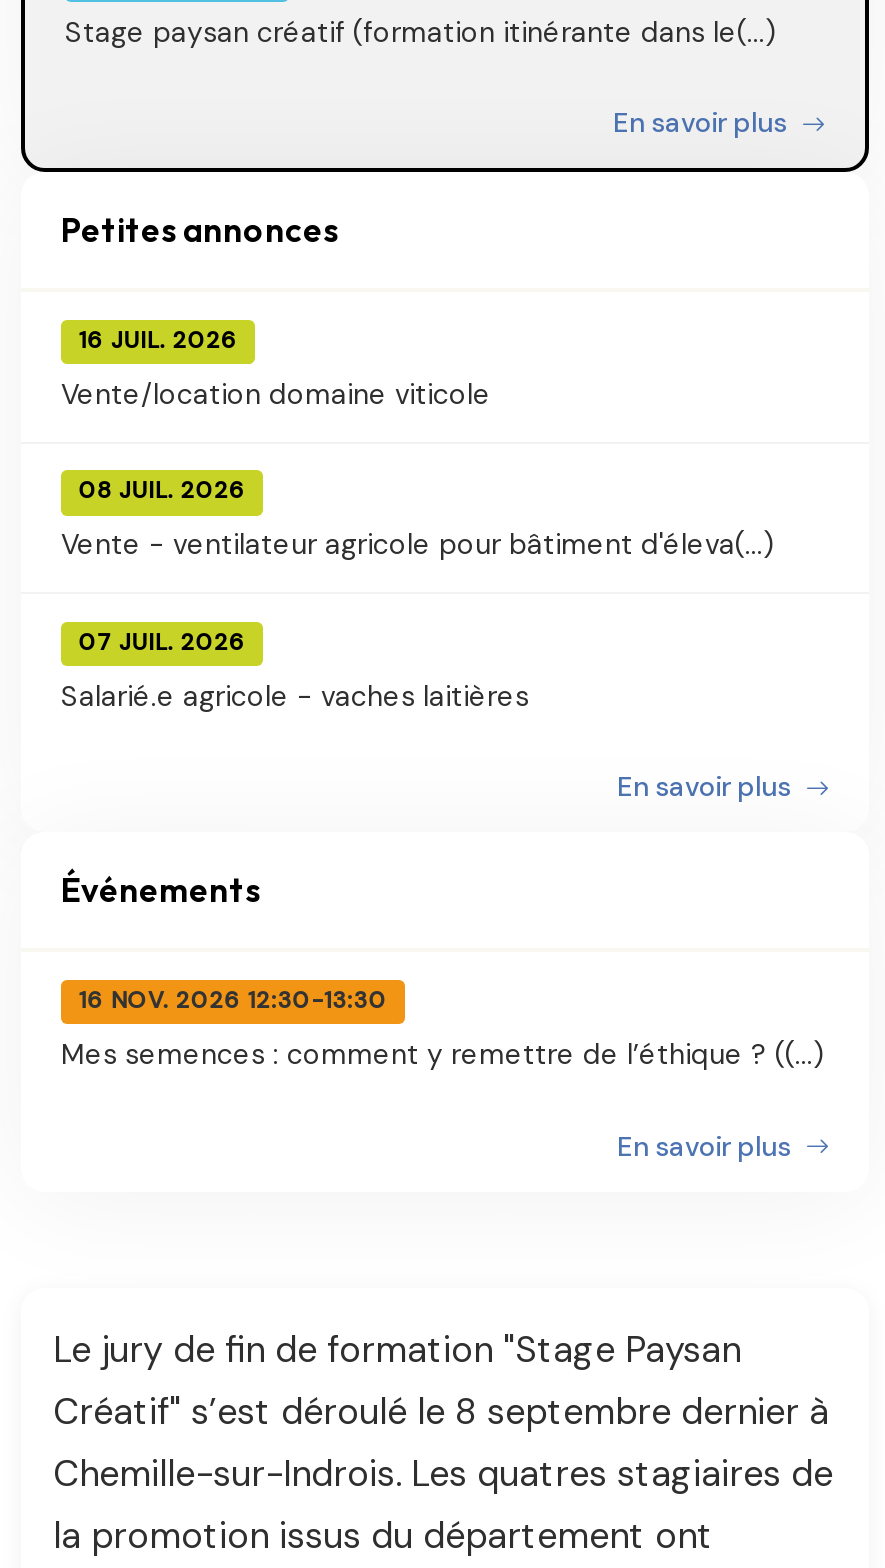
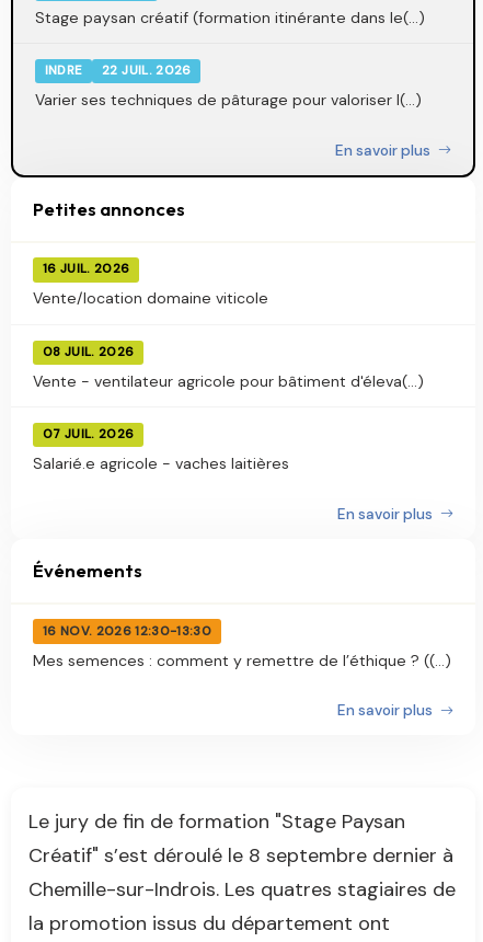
none -> [35,63,422,110] INDRE | 22 JUIL. 2026 | Varier ses techniques de pâturage pour valoriser l(...)

